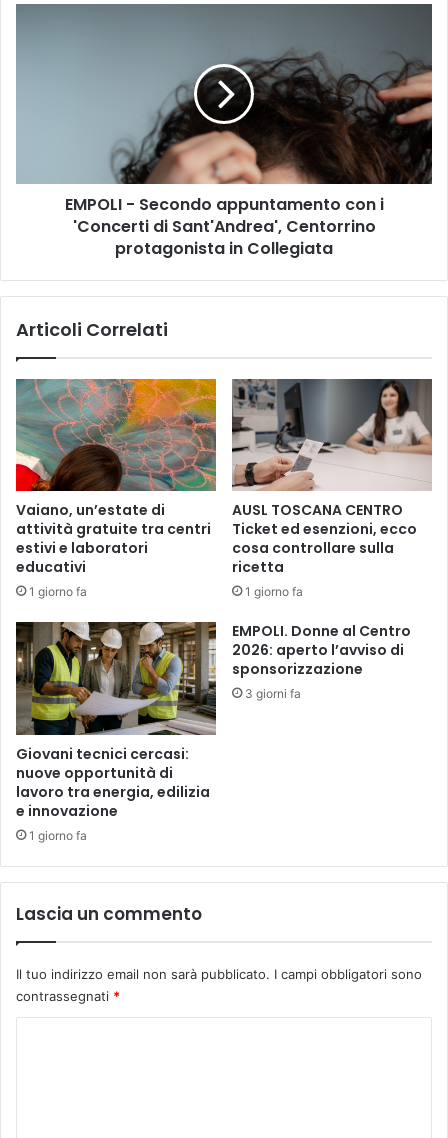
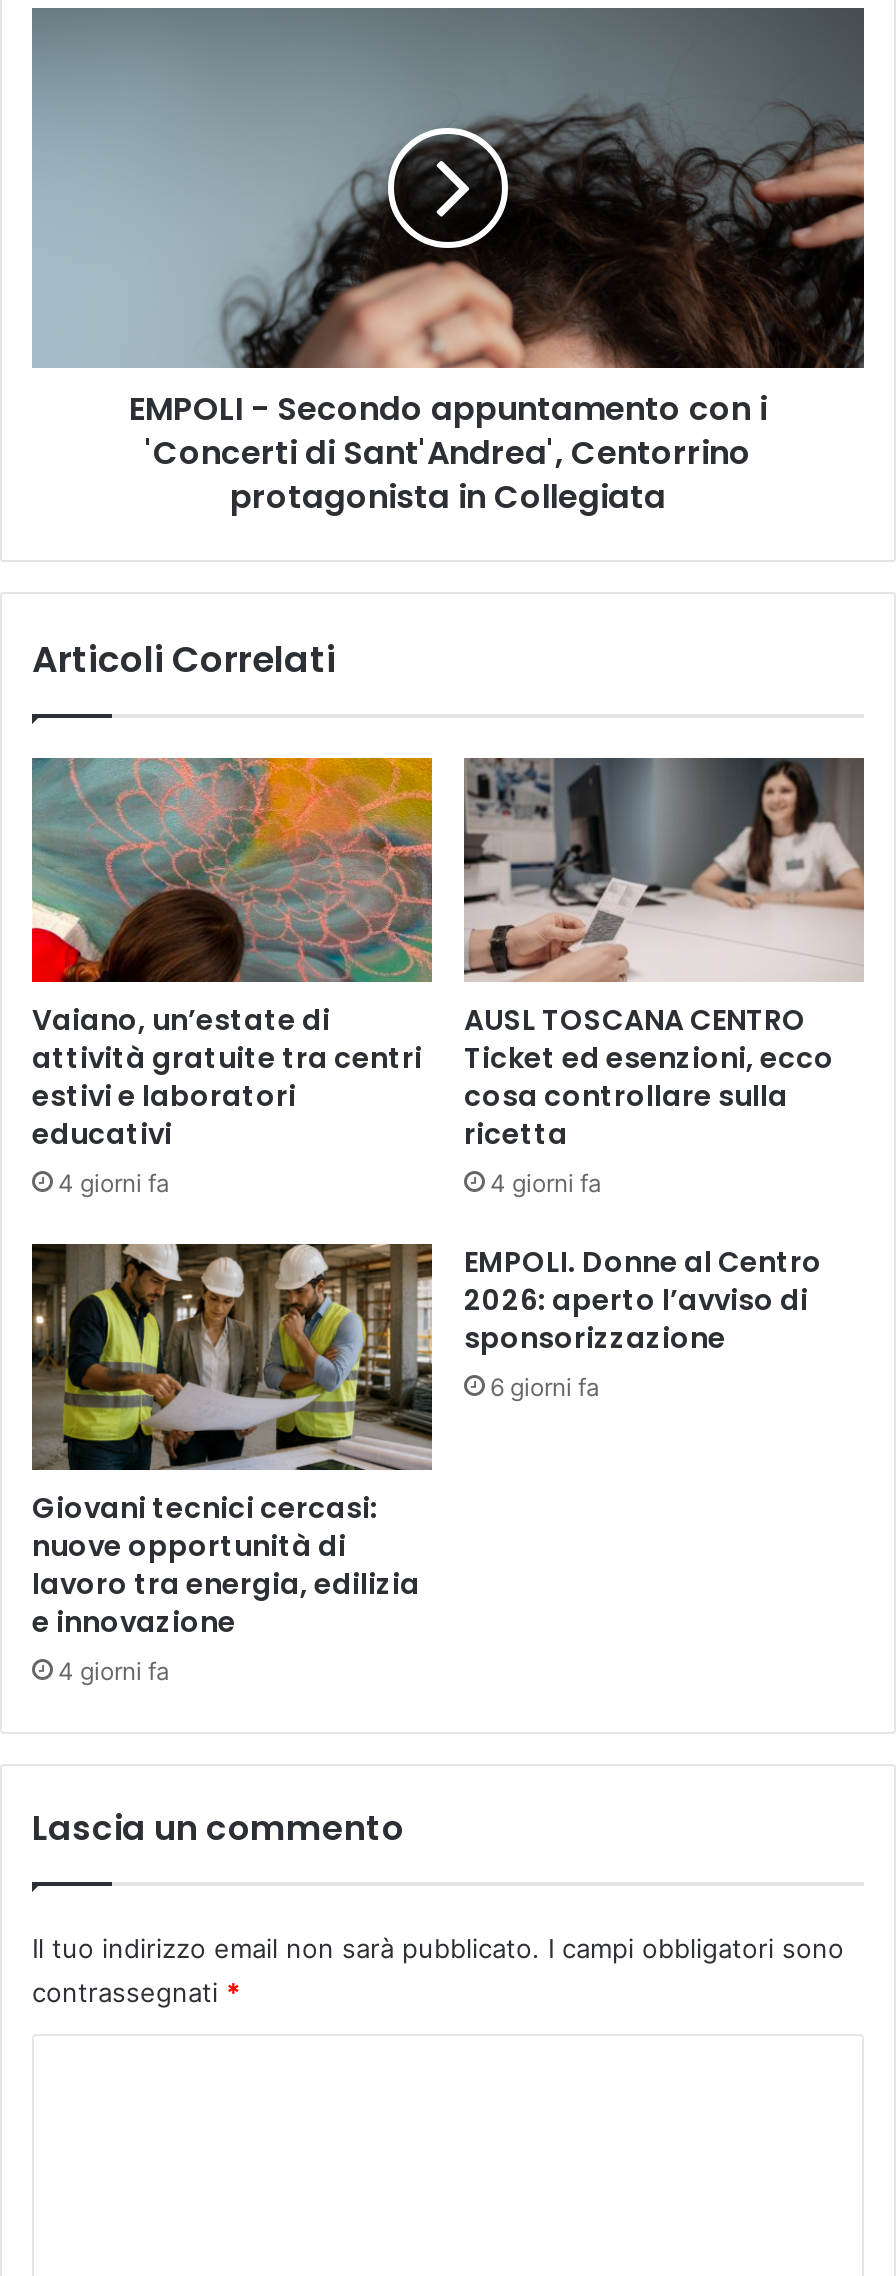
[29,584,87,599] 1 giorno fa -> [58,1169,170,1199] 4 giorni fa
[245,584,303,599] 1 giorno fa -> [490,1169,602,1199] 4 giorni fa
[245,686,301,701] 3 giorni fa -> [490,1373,600,1403] 6 giorni fa
[29,828,87,843] 1 giorno fa -> [58,1656,170,1686] 4 giorni fa

